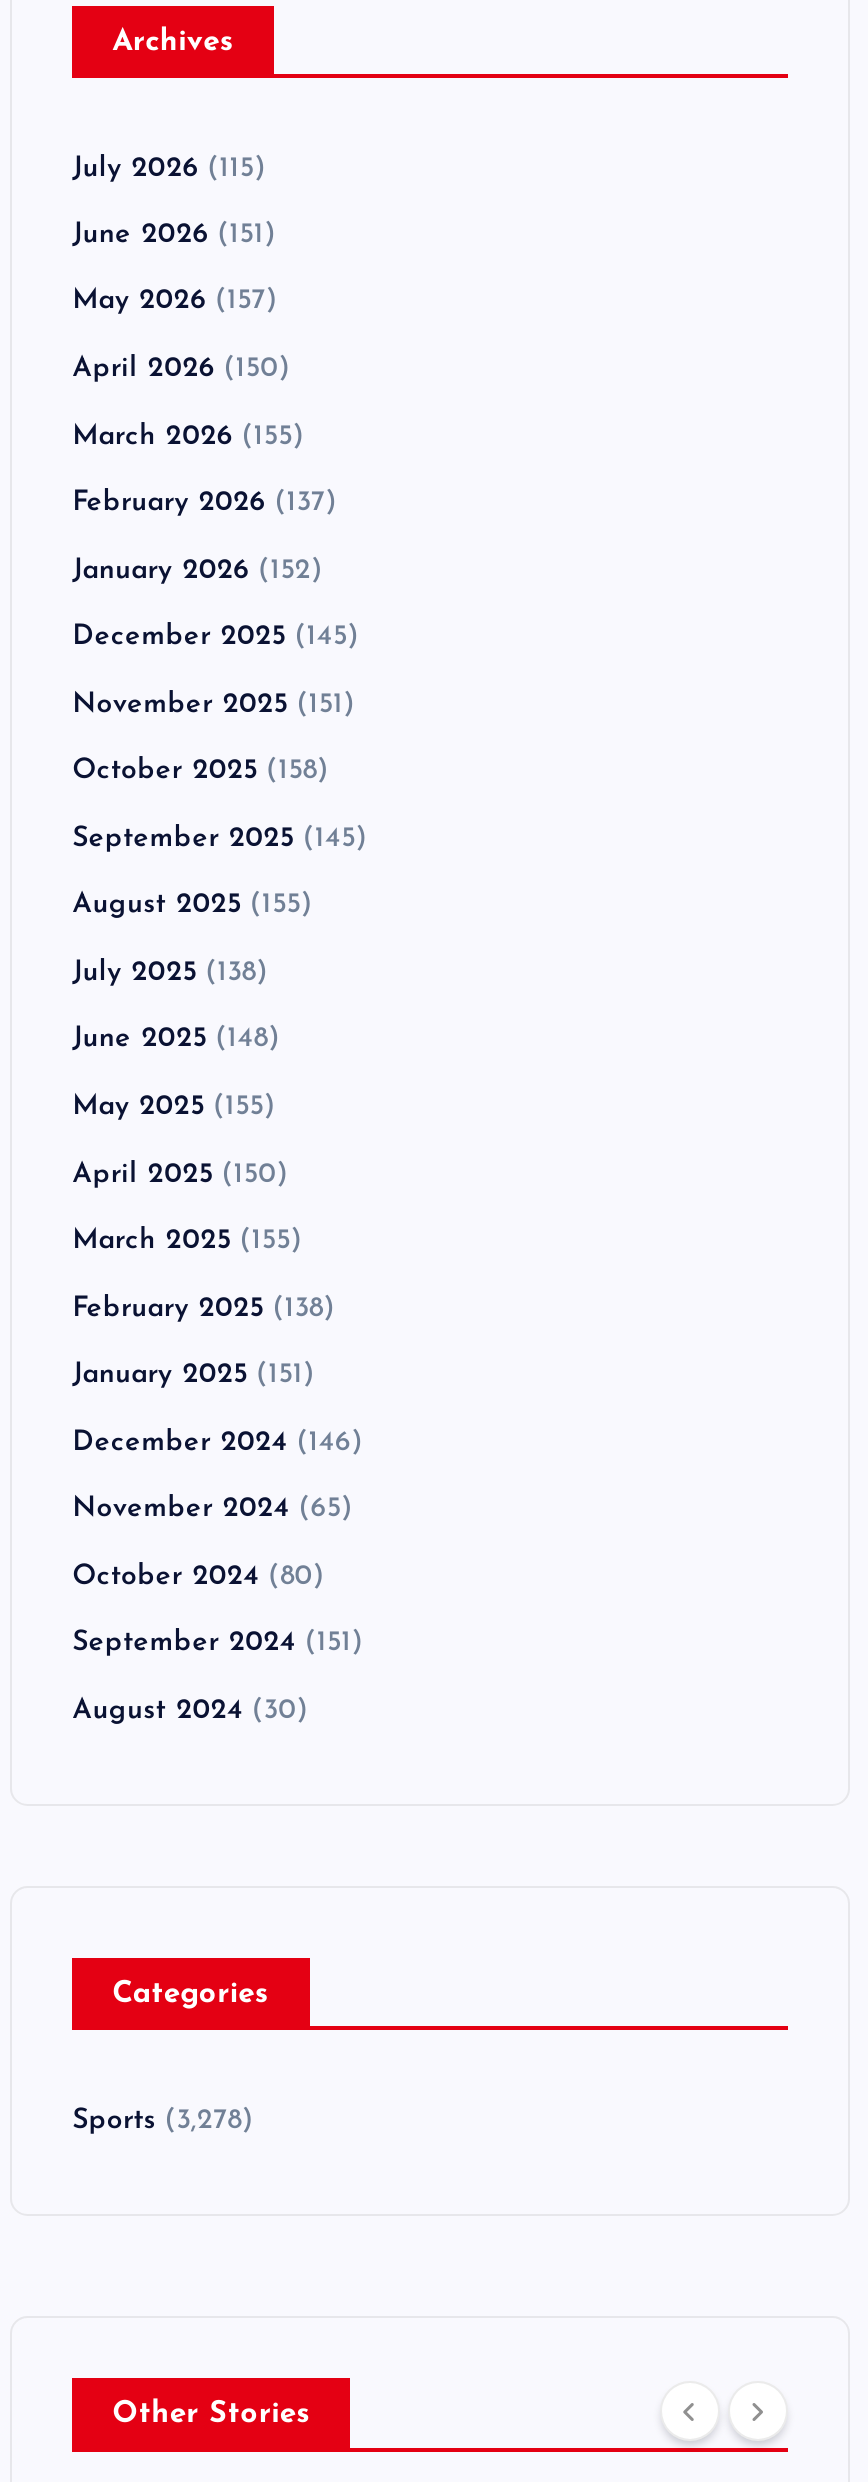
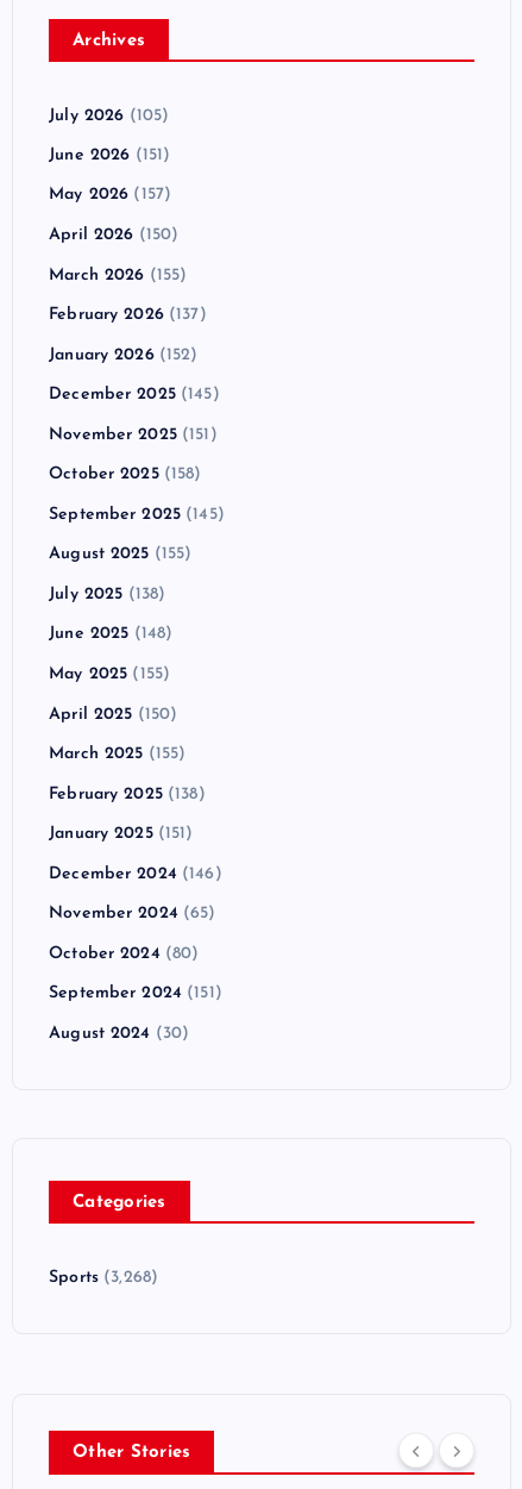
[72,153,266,183] July 2026 (115) -> [49,107,169,124] July 2026 (105)
[72,2106,254,2136] Sports (3,278) -> [49,1269,158,1287] Sports (3,268)

